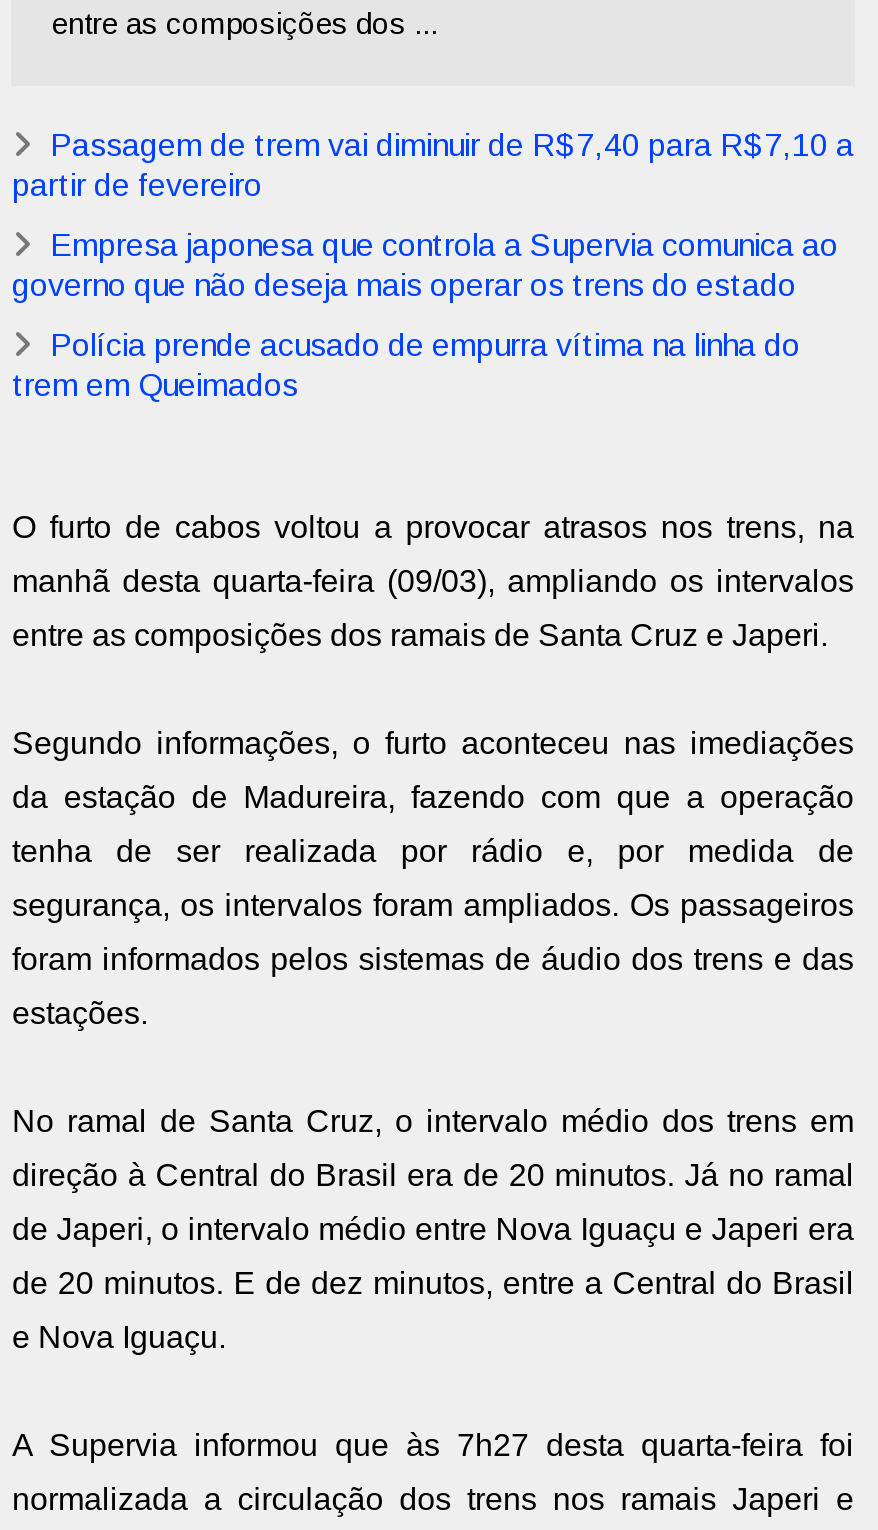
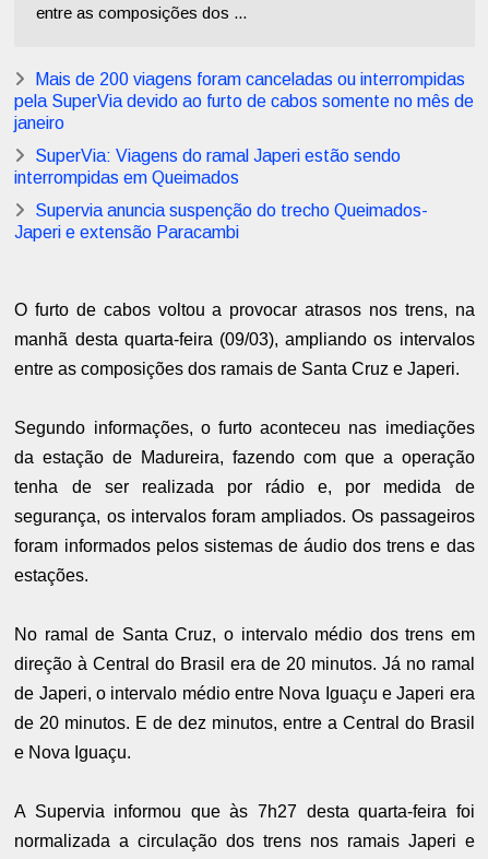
[12,129,854,203] Passagem de trem vai diminuir de R$7,40 para R$7,10 a | partir de fevereiro -> [15,70,474,133] Mais de 200 viagens foram canceladas ou interrompidas | pela SuperVia devido ao furto de cabos somente no mês de | janeiro
[12,229,838,303] Empresa japonesa que controla a Supervia comunica ao | governo que não deseja mais operar os trens do estado -> [15,147,401,187] SuperVia: Viagens do ramal Japeri estão sendo | interrompidas em Queimados
[12,329,800,403] Polícia prende acusado de empurra vítima na linha do | trem em Queimados -> [15,202,428,242] Supervia anuncia suspenção do trecho Queimados- | Japeri e extensão Paracambi

